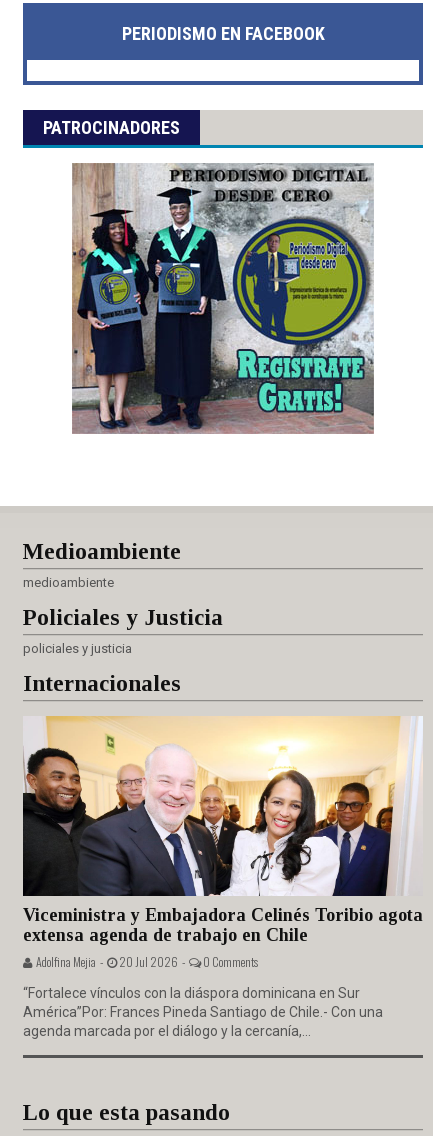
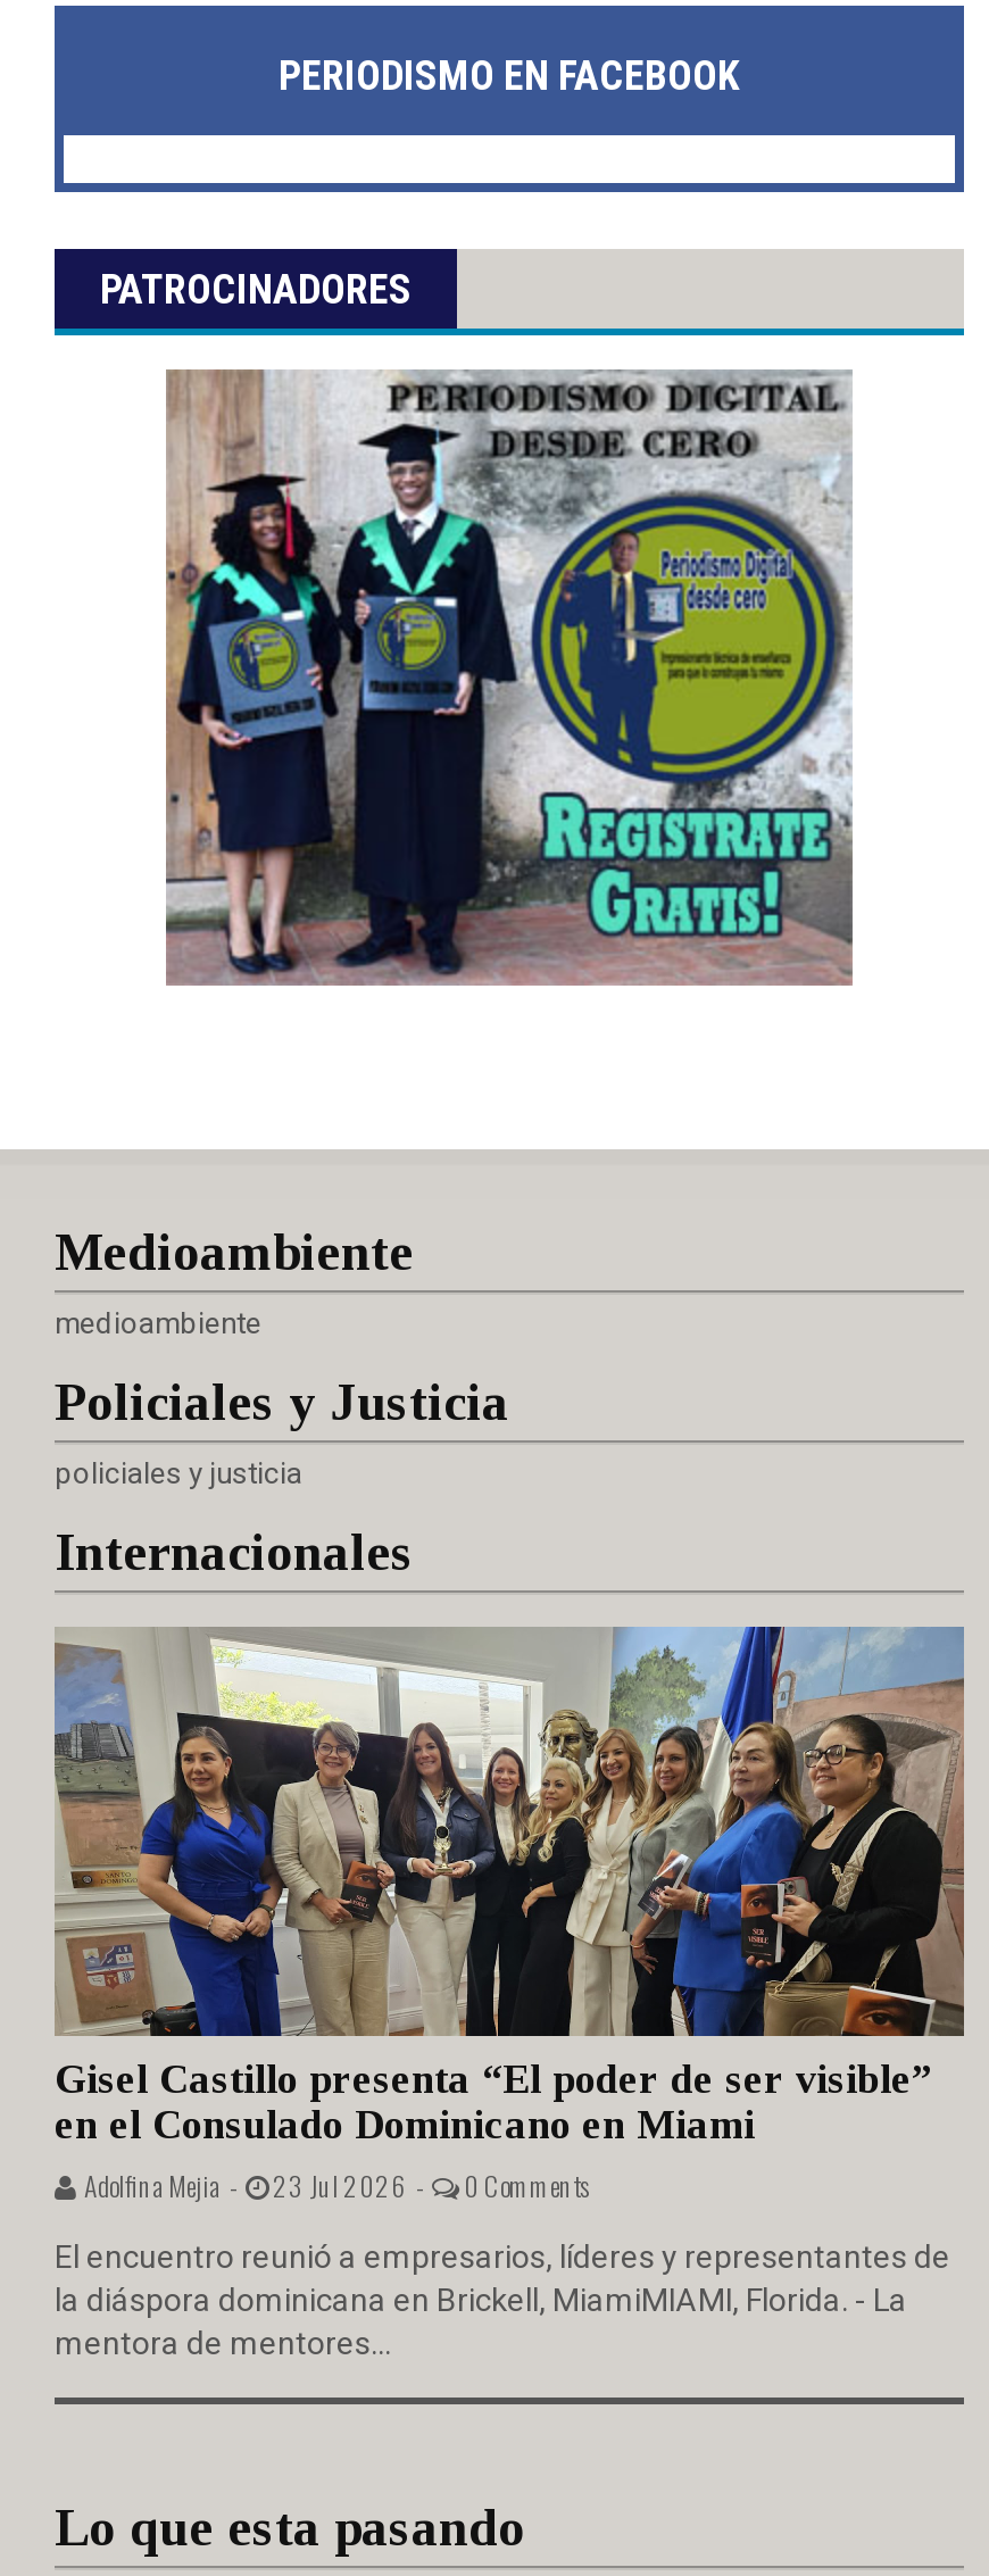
[22,716,423,970] [image] | Viceministra y Embajadora Celinés Toribio agota | extensa agenda de trabajo en Chile | Adolfina Mejia - 20 Jul 2026 - -> [52,1624,966,2204] [image] | Gisel Castillo presenta “El poder de ser visible” | en el Consulado Dominicano en Miami | Adolfina Mejia - 23 Jul 2026 -
[23,985,383,1039] “Fortalece vínculos con la diáspora dominicana en Sur | América”Por: Frances Pineda Santiago de Chile.- Con una | agenda marcada por el diálogo y la cercanía,... -> [55,2238,950,2361] El encuentro reunió a empresarios, líderes y representantes de | la diáspora dominicana en Brickell, MiamiMIAMI, Florida. - La | mentora de mentores...

